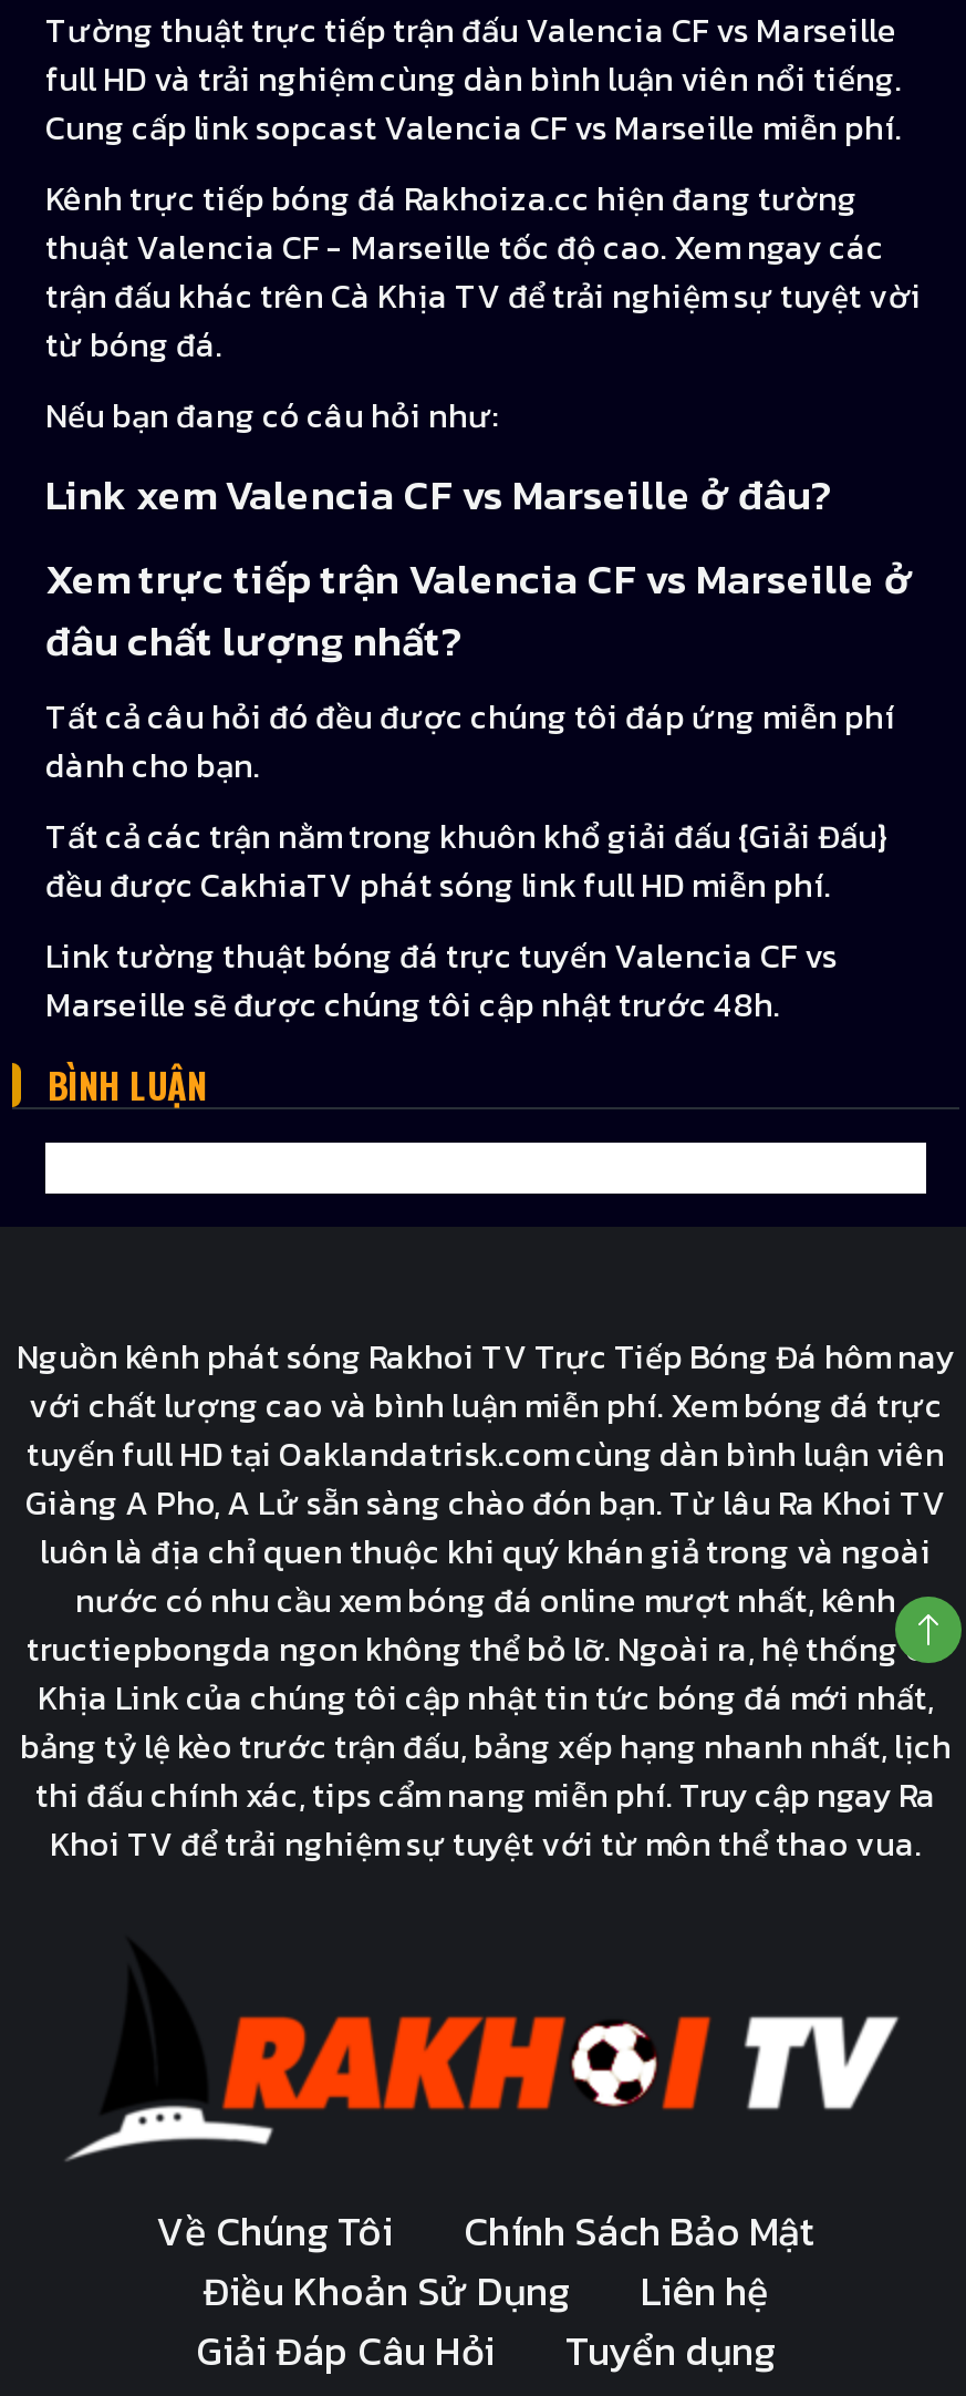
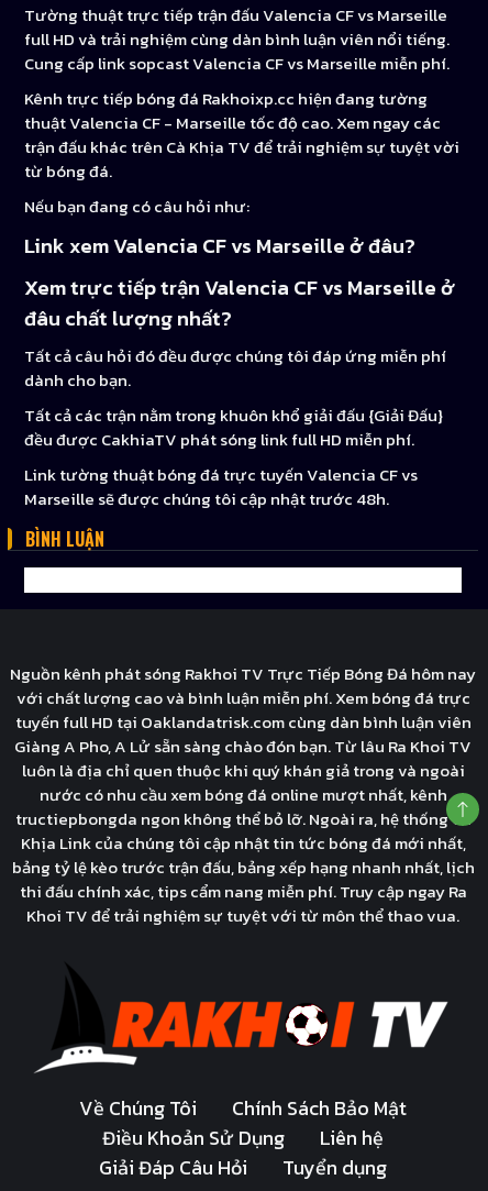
[45,173,858,224] Kênh trực tiếp bóng đá Rakhoiza.cc hiện đang tường -> [24,86,428,111] Kênh trực tiếp bóng đá Rakhoixp.cc hiện đang tường

